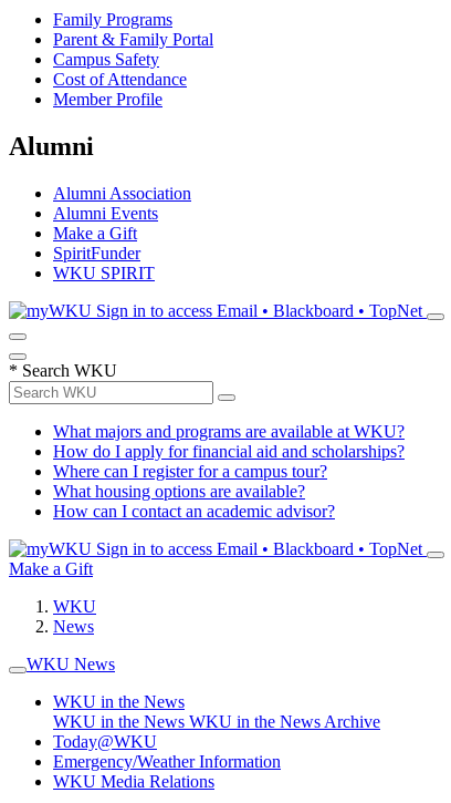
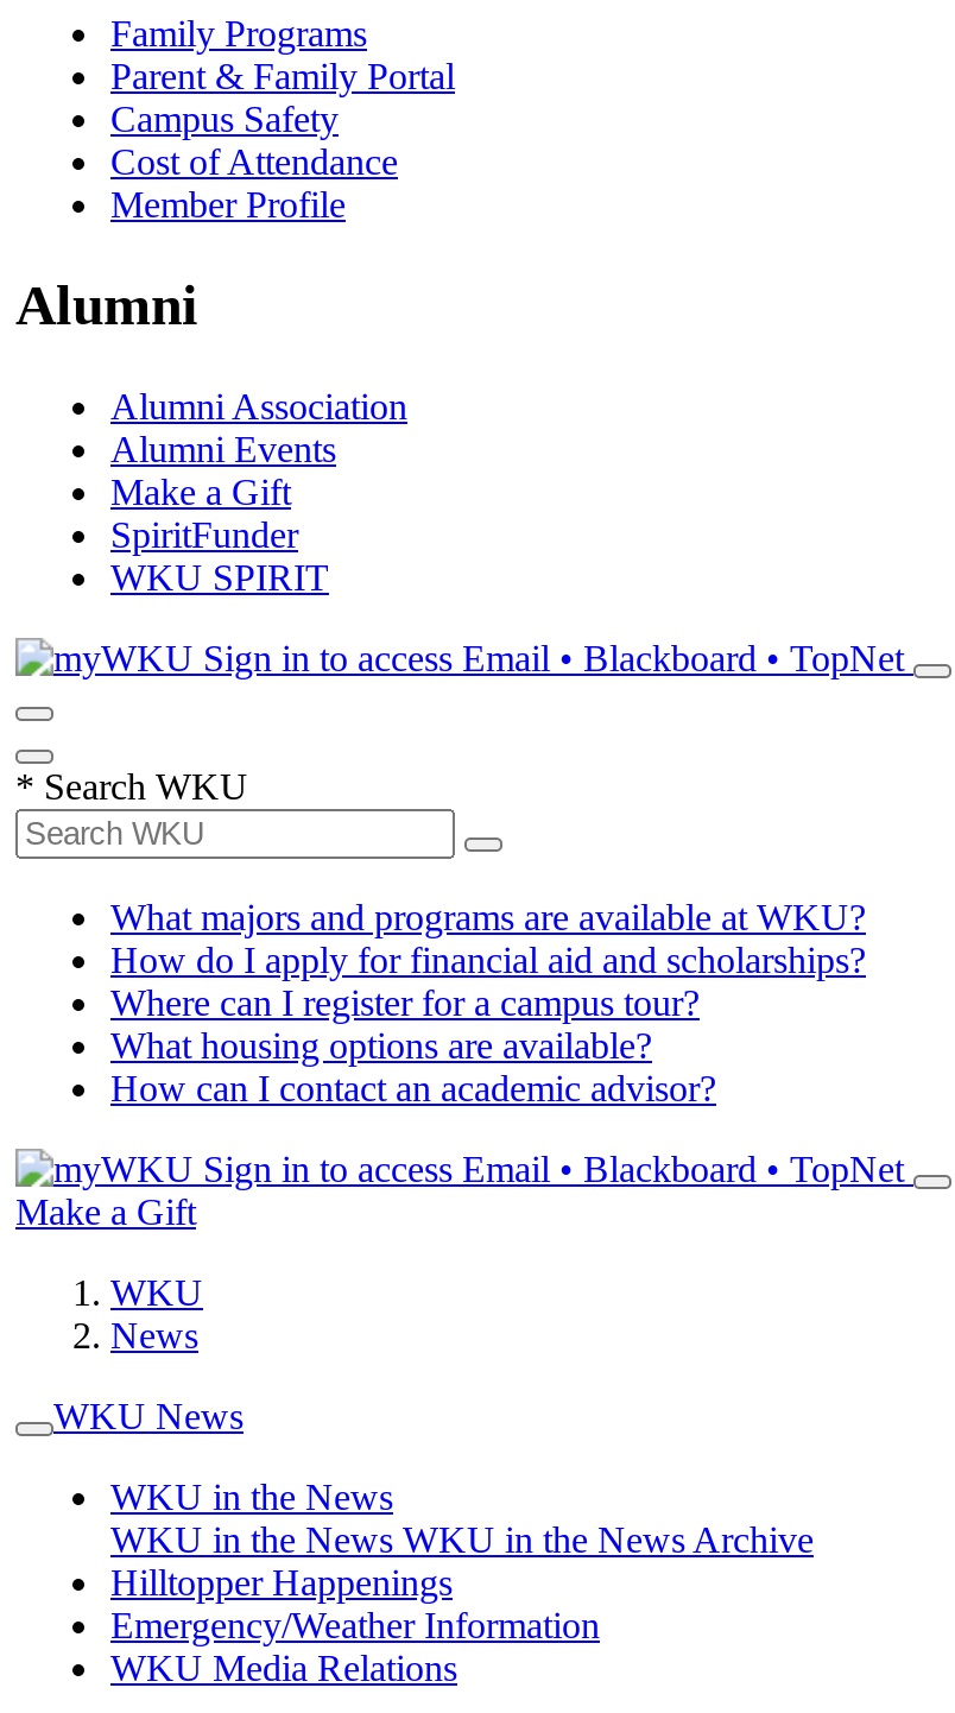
[53,732,157,751] Today@WKU -> [110,1563,453,1603] Hilltopper Happenings

